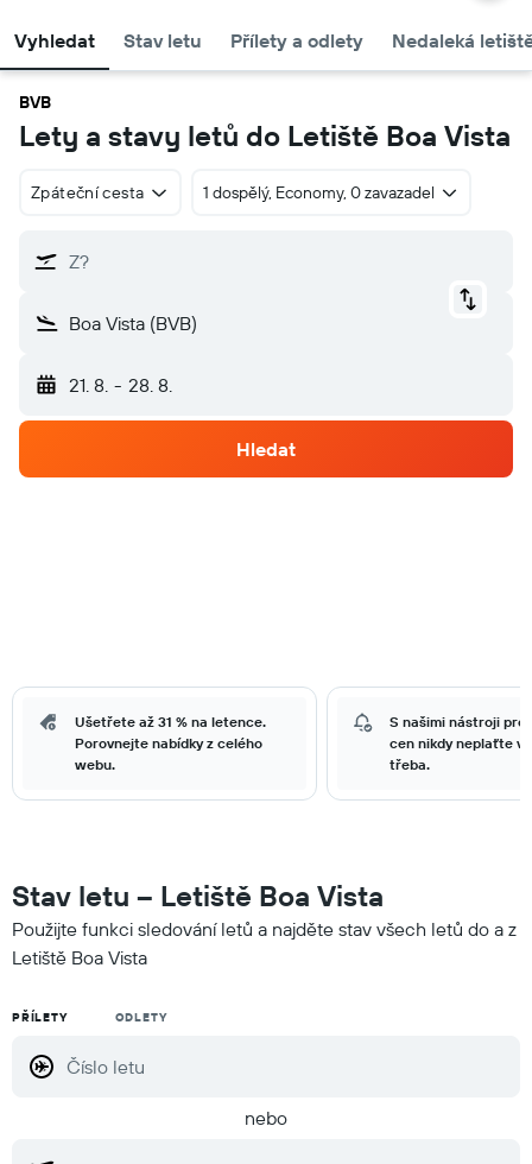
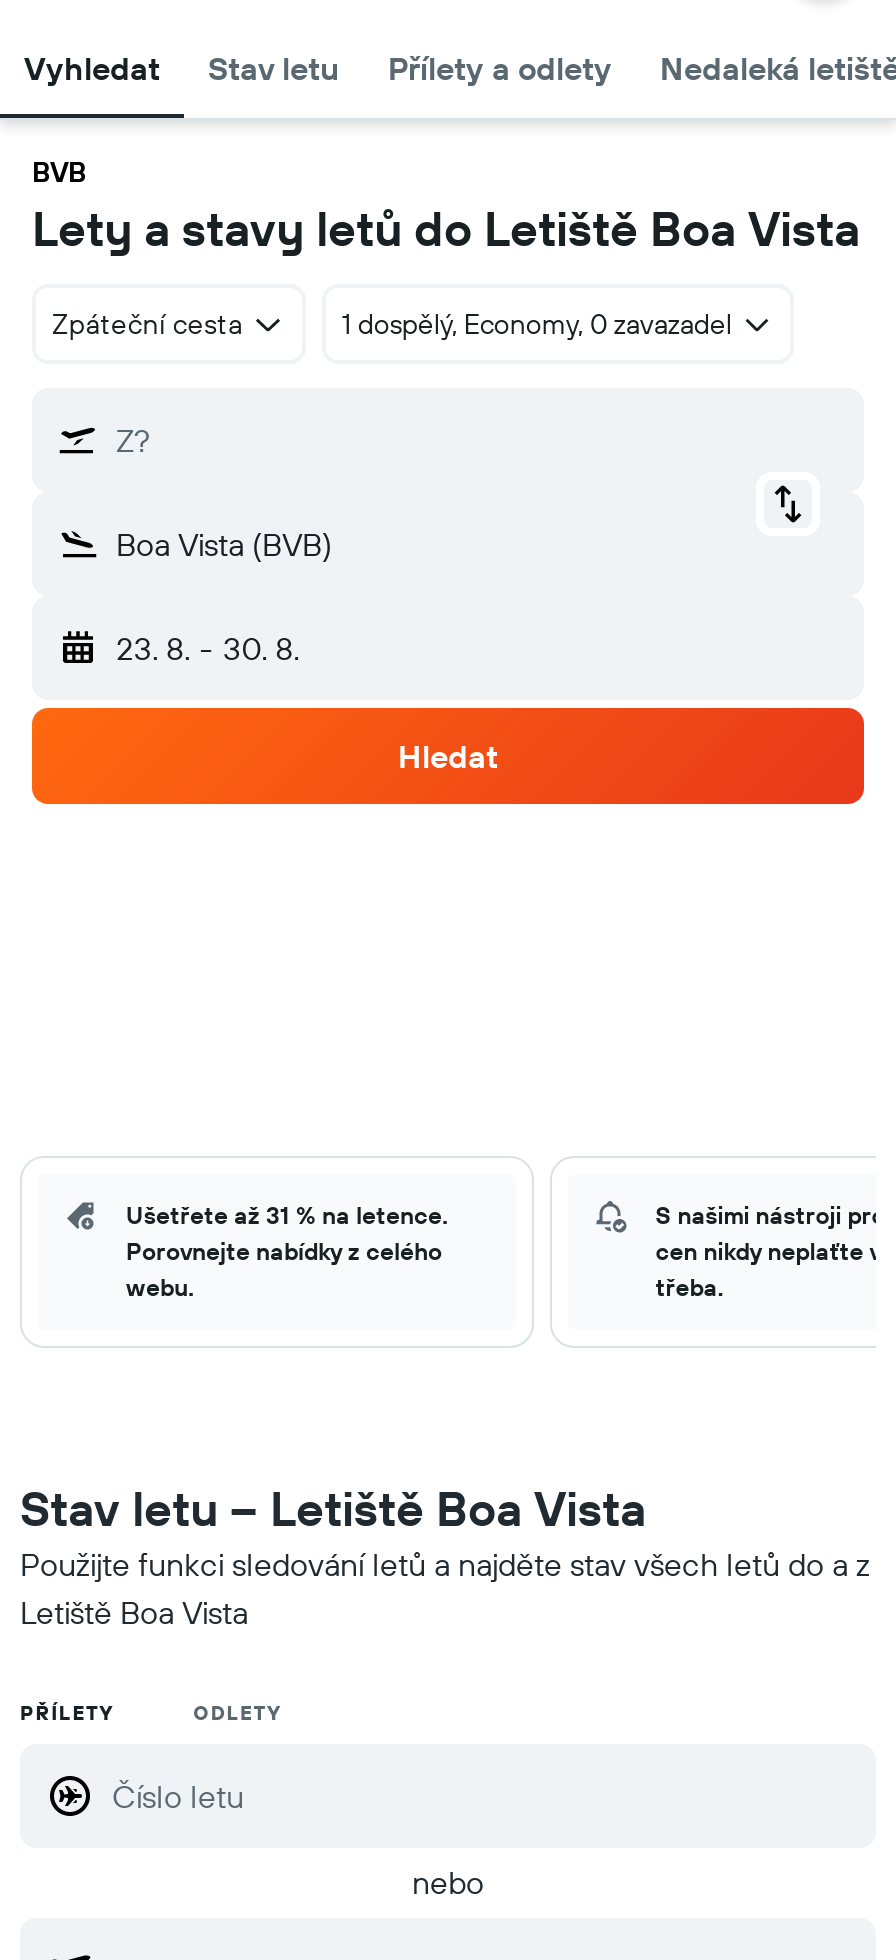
[69,373,172,397] 21. 8. - 28. 8. -> [116,628,299,668] 23. 8. - 30. 8.

